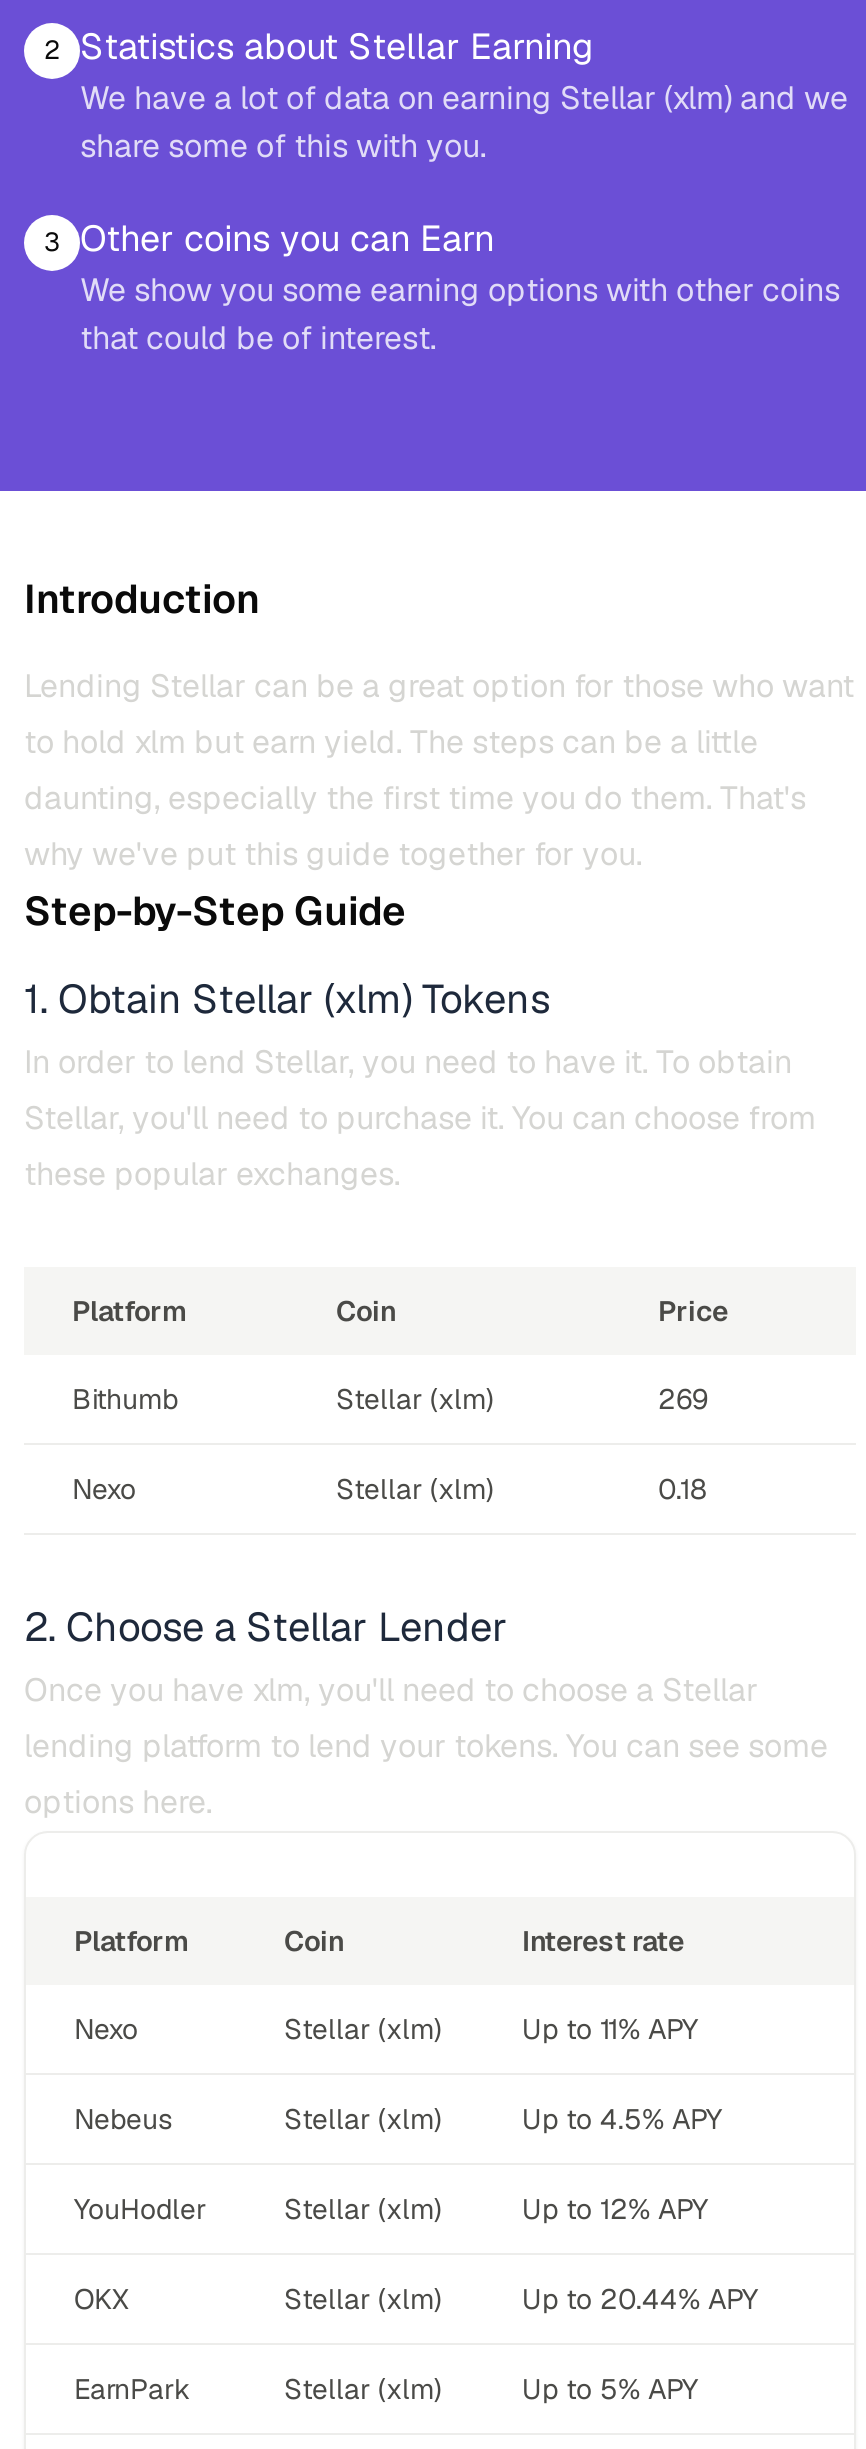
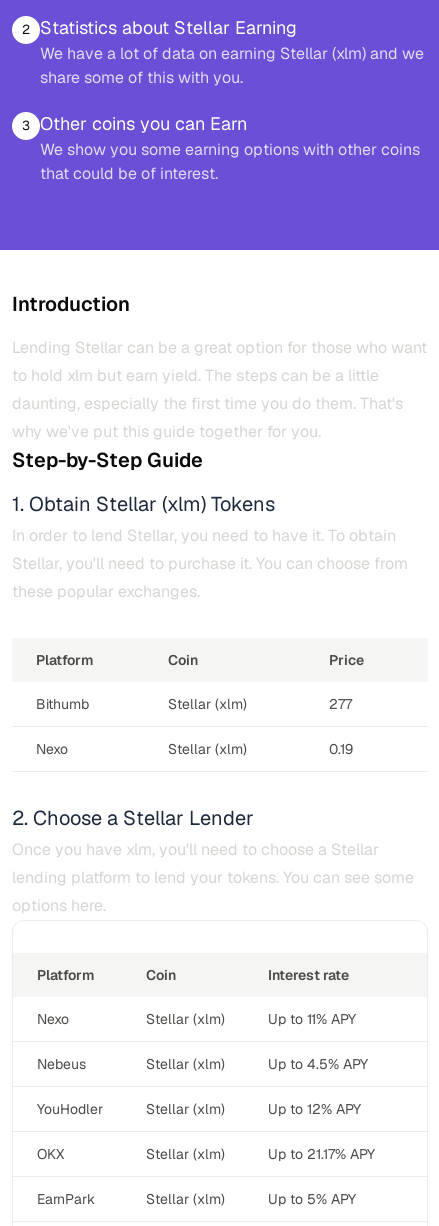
[658,1381,708,1417] 269 -> [329,695,352,713] 277
[658,1471,706,1507] 0.18 -> [329,740,353,758] 0.19
[522,2281,758,2317] Up to 20.44% APY -> [268,1145,375,1163] Up to 21.17% APY

